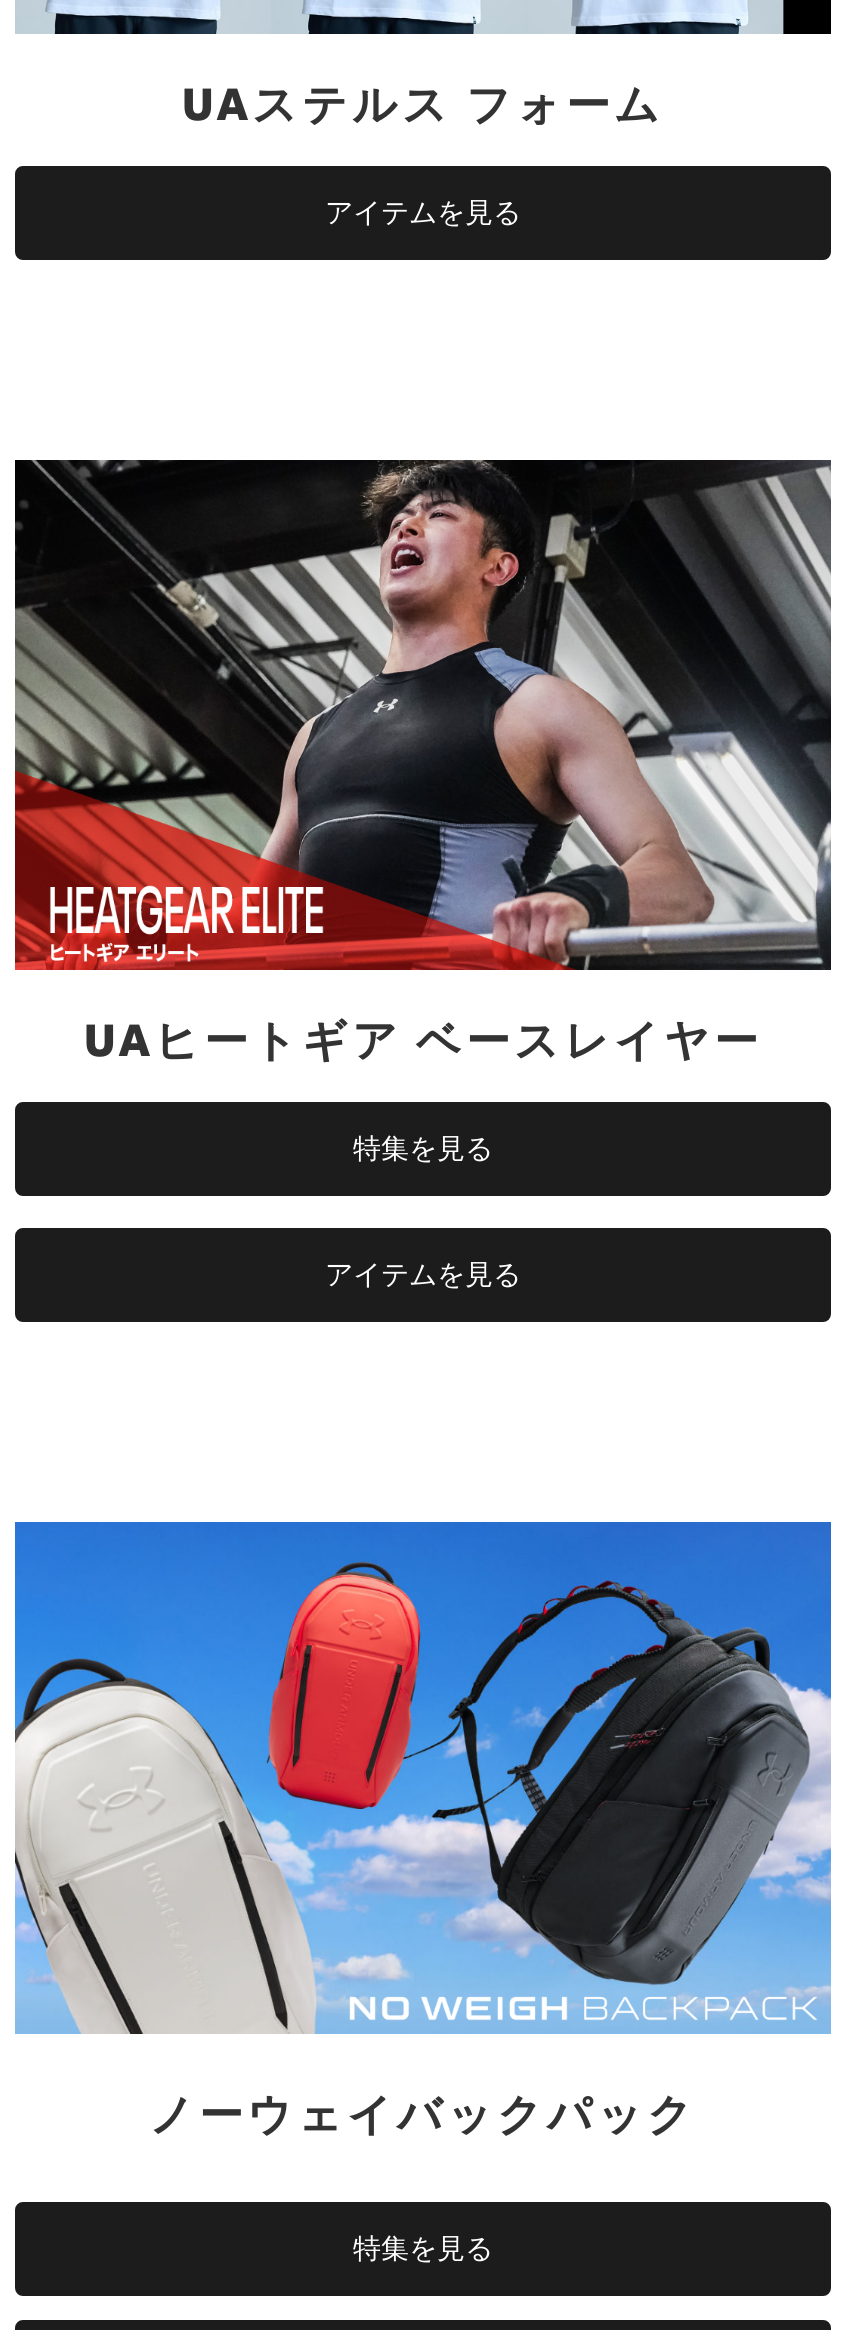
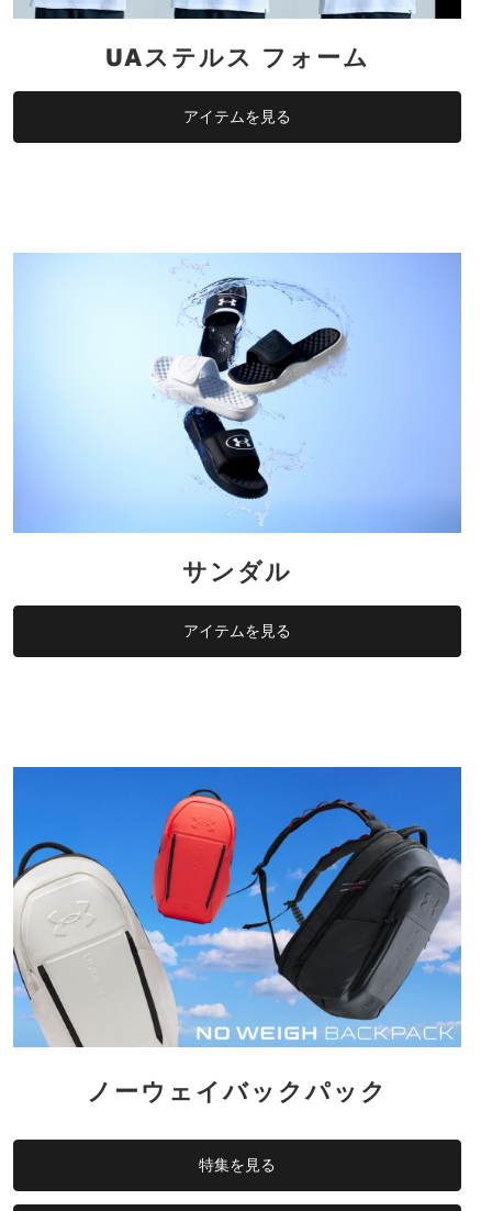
[13,458,833,1164] [image] | UAヒートギア ベースレイヤー | 特集を見る -> [12,253,462,586] [image] | サンダル

